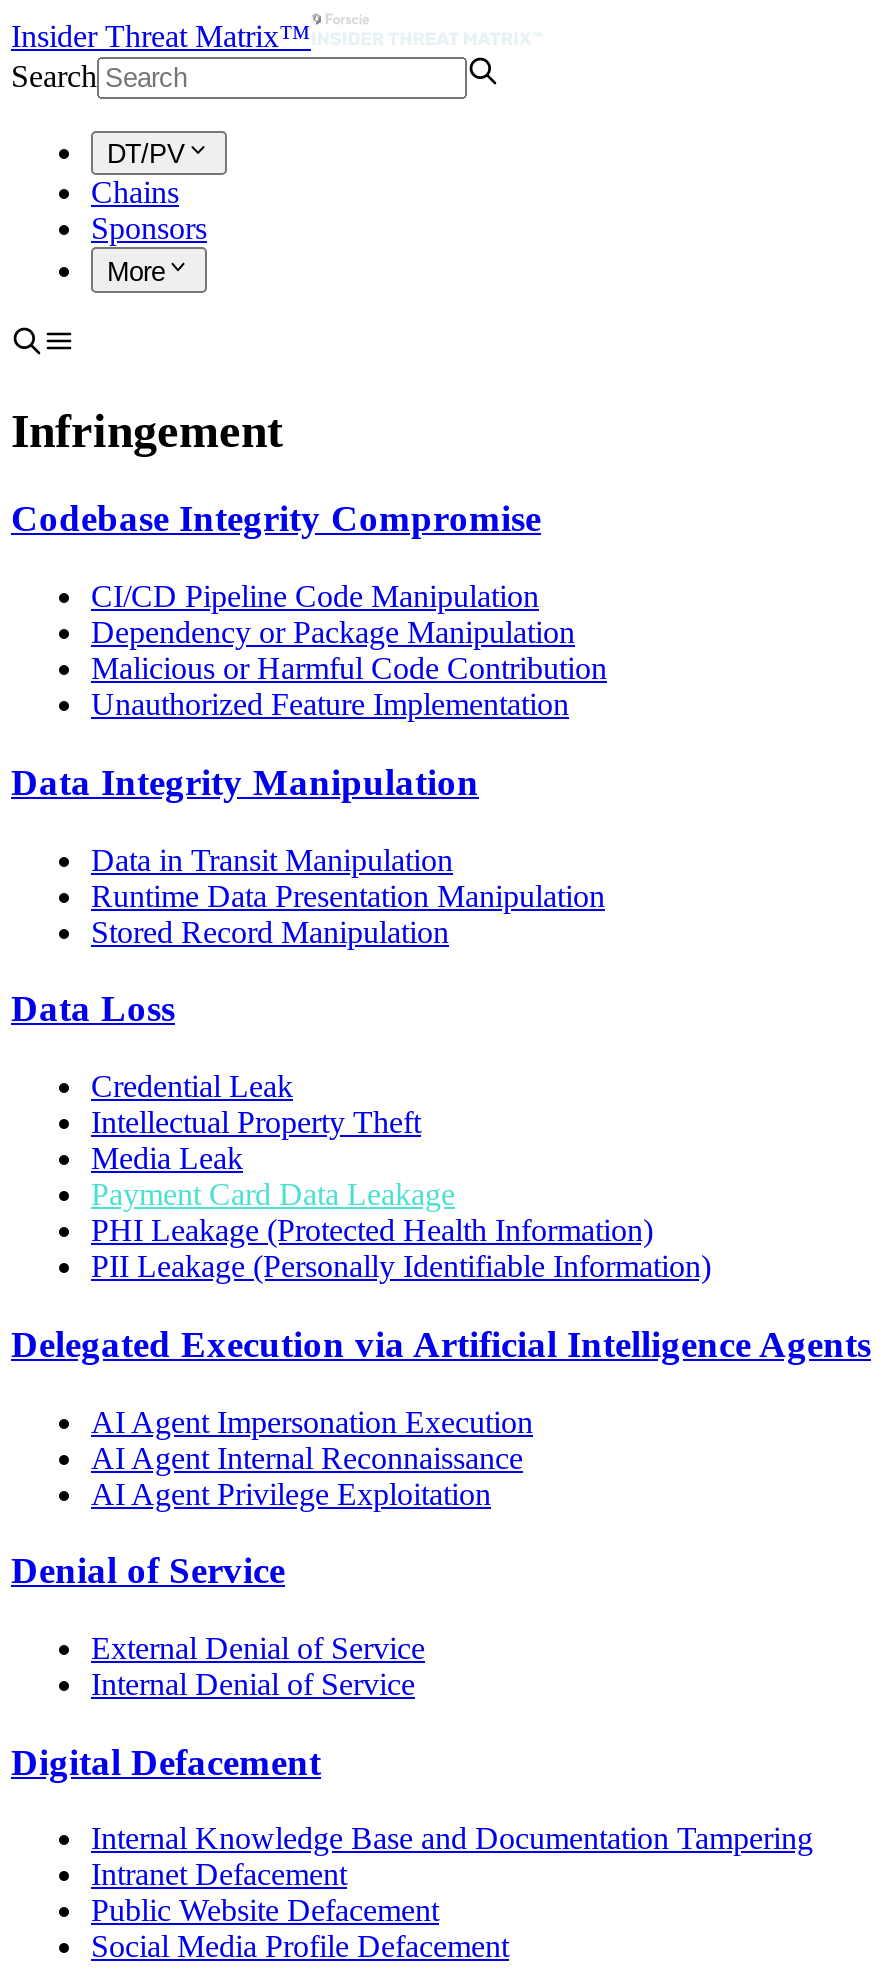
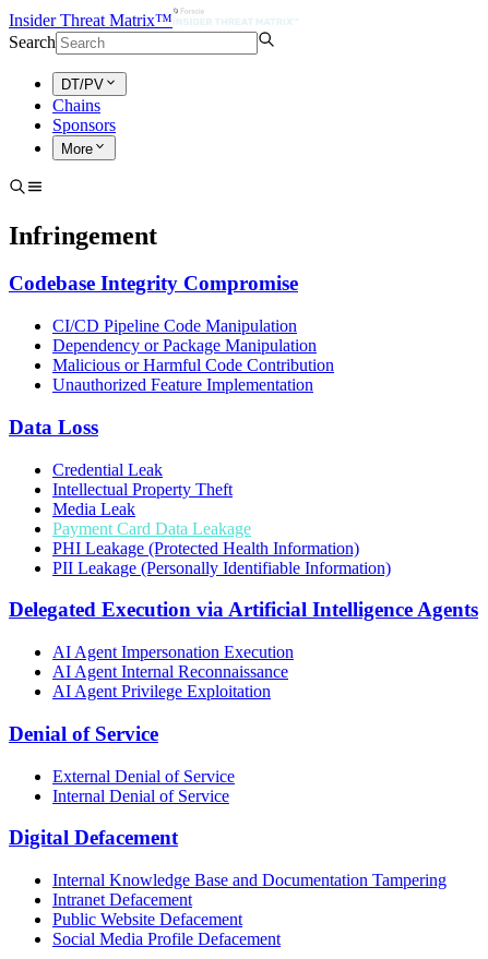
[11,761,605,948] Data Integrity Manipulation | Data in Transit Manipulation | Runtime Data Presentation Manipulation | Stored Record Manipulation -> none

